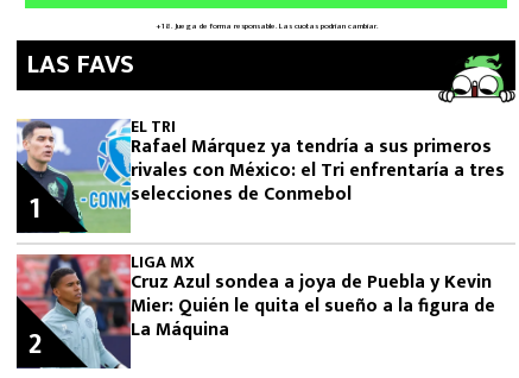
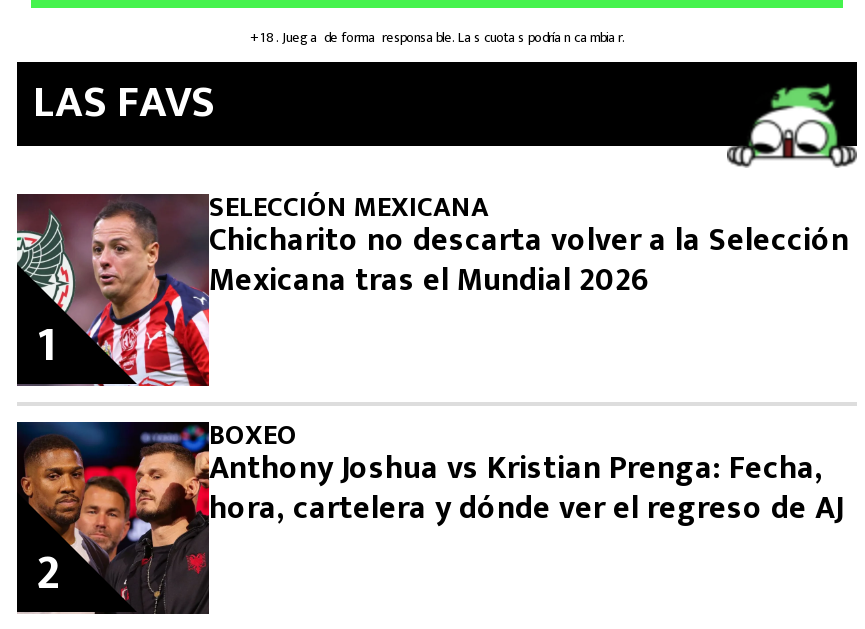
[17,113,505,234] [image] | EL TRI | Rafael Márquez ya tendría a sus primeros | rivales con México: el Tri enfrentaría a tres | selecciones de Conmebol -> [15,184,849,388] [image] | SELECCIÓN MEXICANA | Chicharito no descarta volver a la Selección | Mexicana tras el Mundial 2026
[15,248,495,370] [image] | LIGA MX | Cruz Azul sondea a joya de Puebla y Kevin | Mier: Quién le quita el sueño a la figura de | La Máquina -> [15,412,843,616] [image] | BOXEO | Anthony Joshua vs Kristian Prenga: Fecha, | hora, cartelera y dónde ver el regreso de AJ

